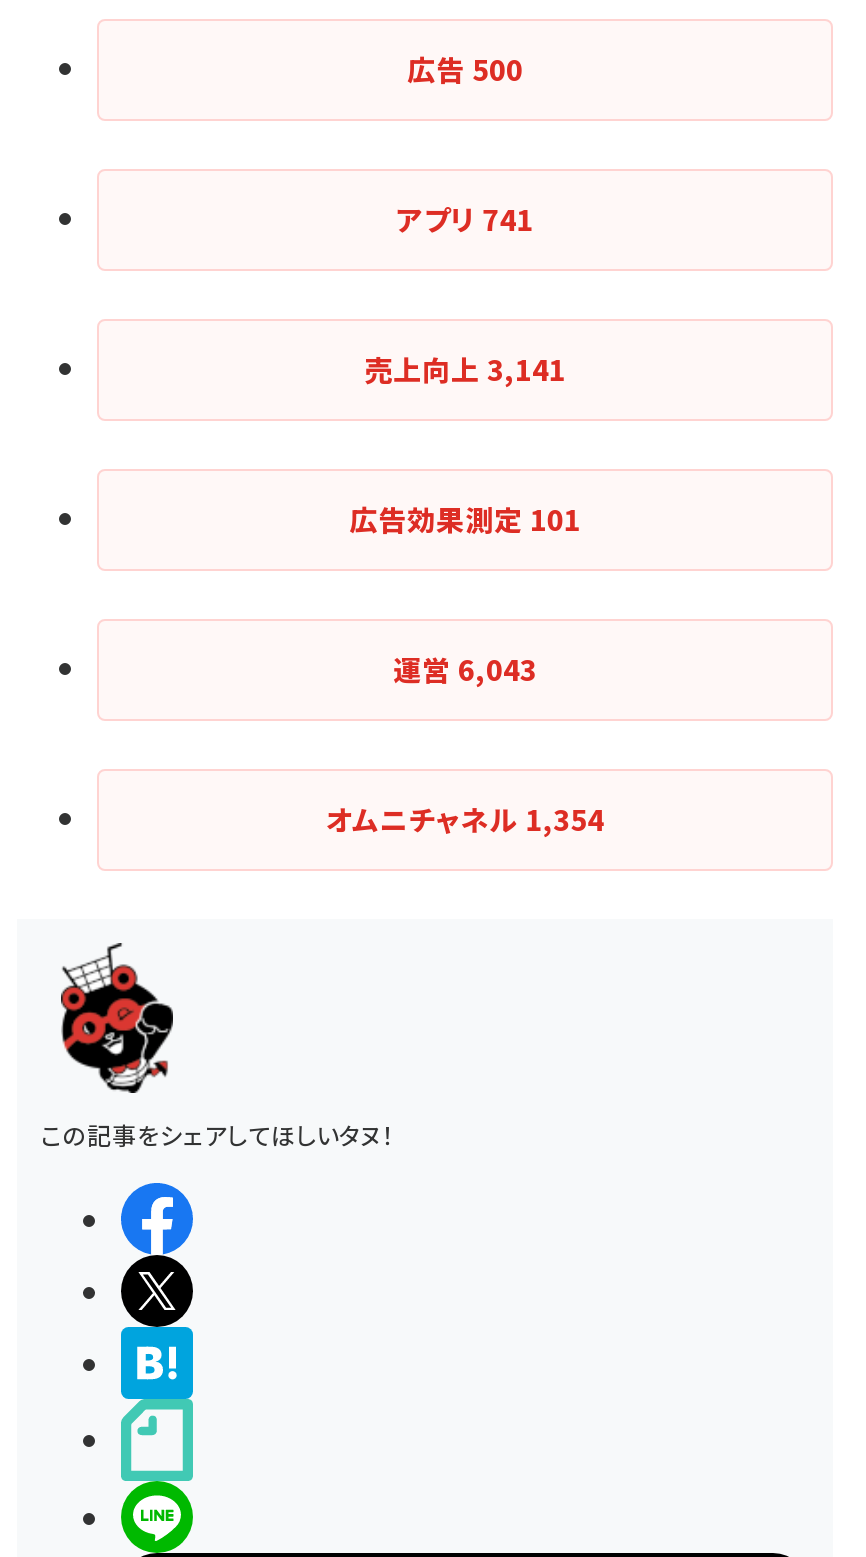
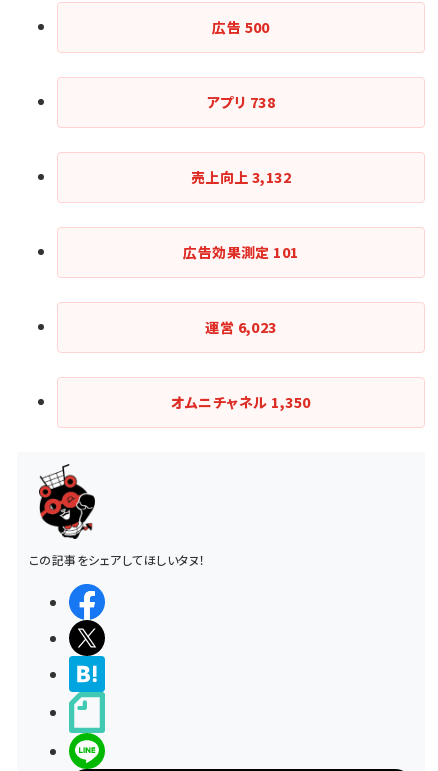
[397,199,533,239] アプリ741 -> [207,92,275,112] アプリ738
[364,349,566,389] 売上向上3,141 -> [191,167,291,187] 売上向上3,132
[393,649,537,689] 運営6,043 -> [205,317,277,337] 運営6,023
[326,799,604,839] オムニチャネル1,354 -> [171,392,311,412] オムニチャネル1,350

